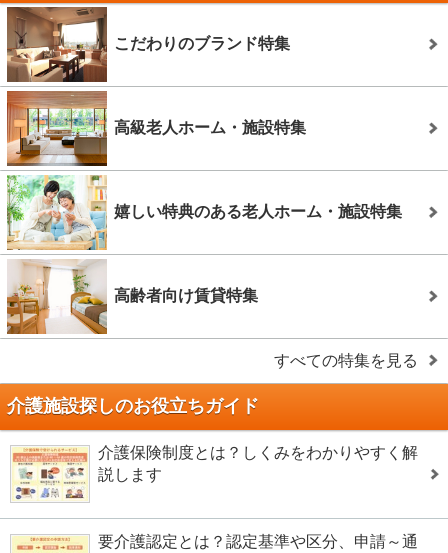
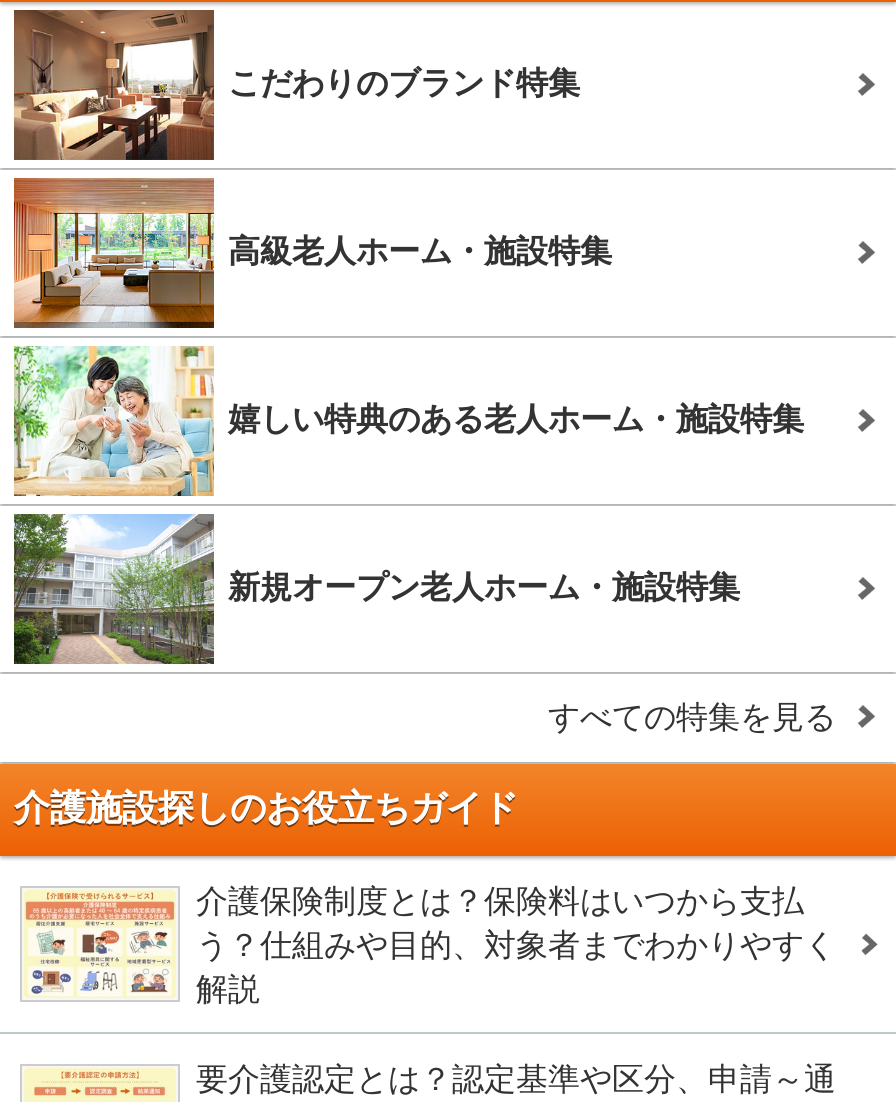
[6,259,258,335] [image] | 高齢者向け賃貸特集 -> [12,512,740,666] [image] | 新規オープン老人ホーム・施設特集
[98,444,418,483] 介護保険制度とは？しくみをわかりやすく解 | 説します -> [196,883,836,1005] 介護保険制度とは？保険料はいつから支払 | う？仕組みや目的、対象者までわかりやすく | 解説

